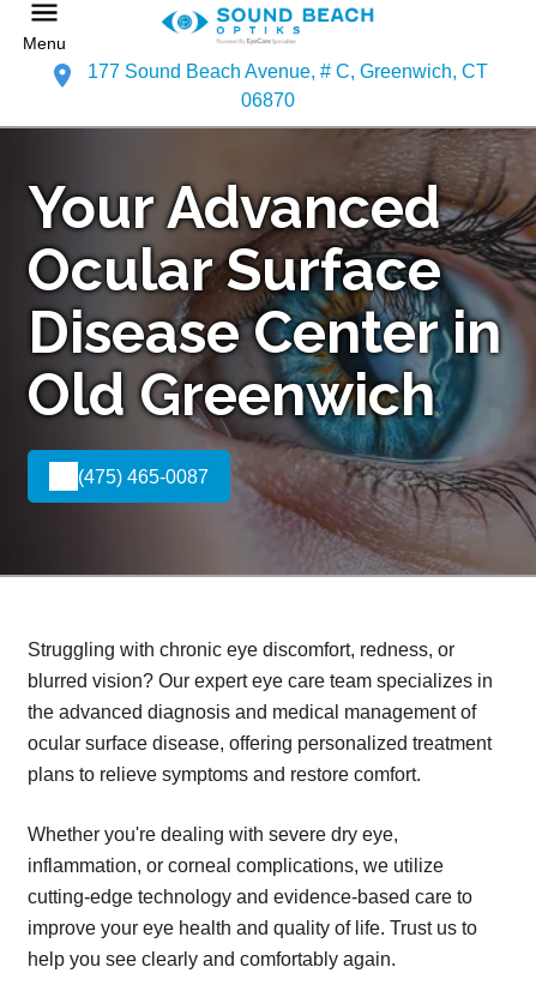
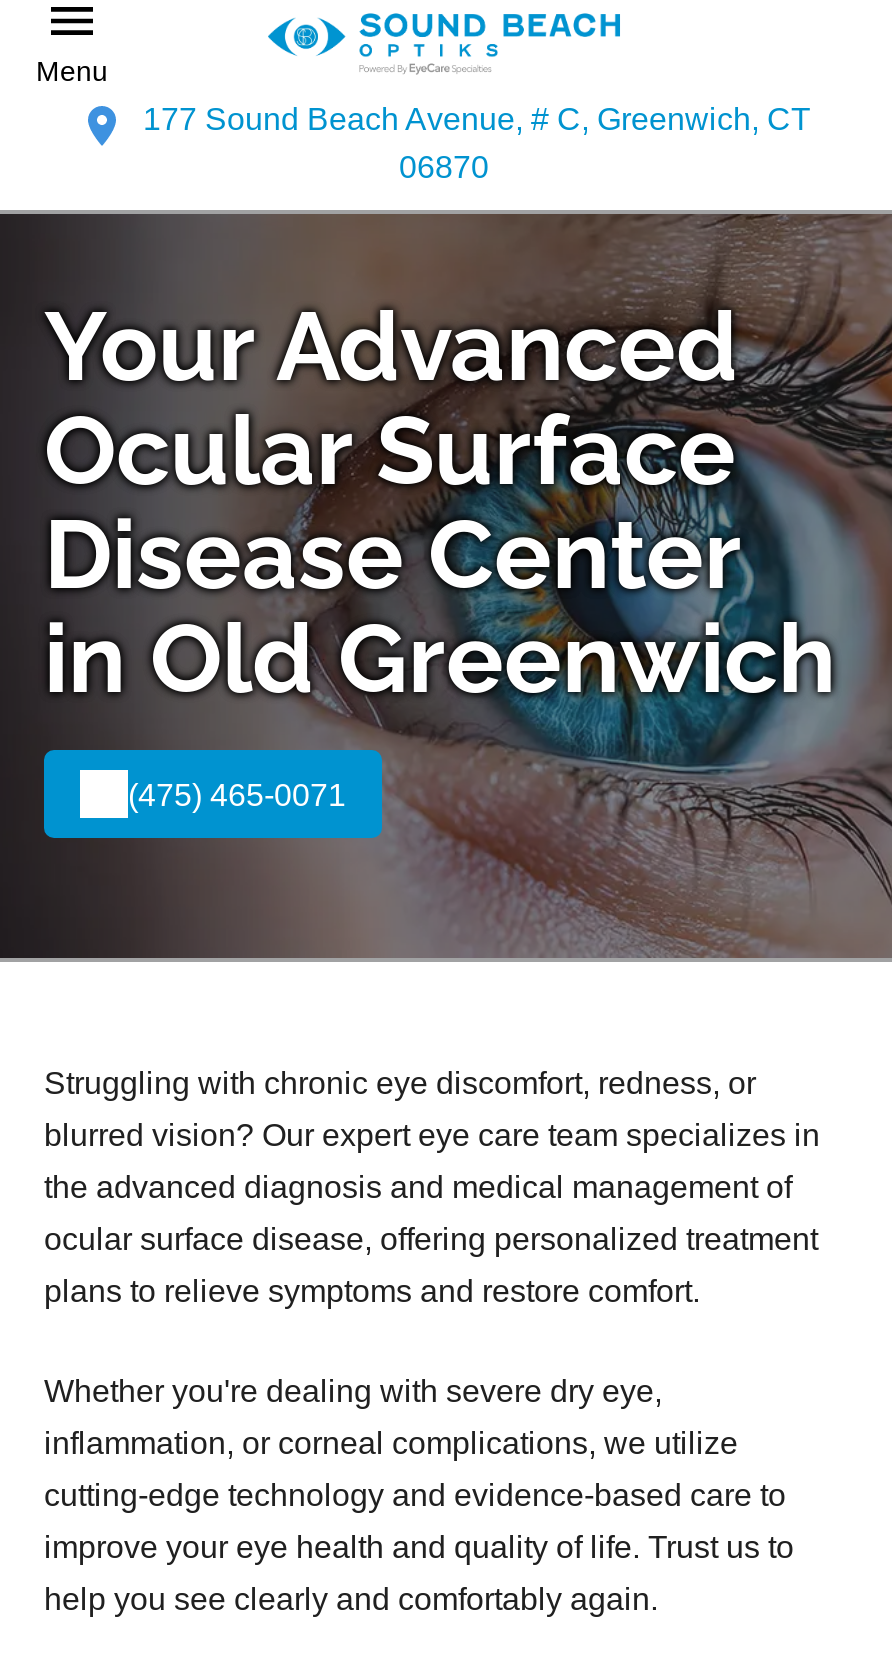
[78,467,209,487] (475) 465-0087 -> [128,778,346,812] (475) 465-0071

